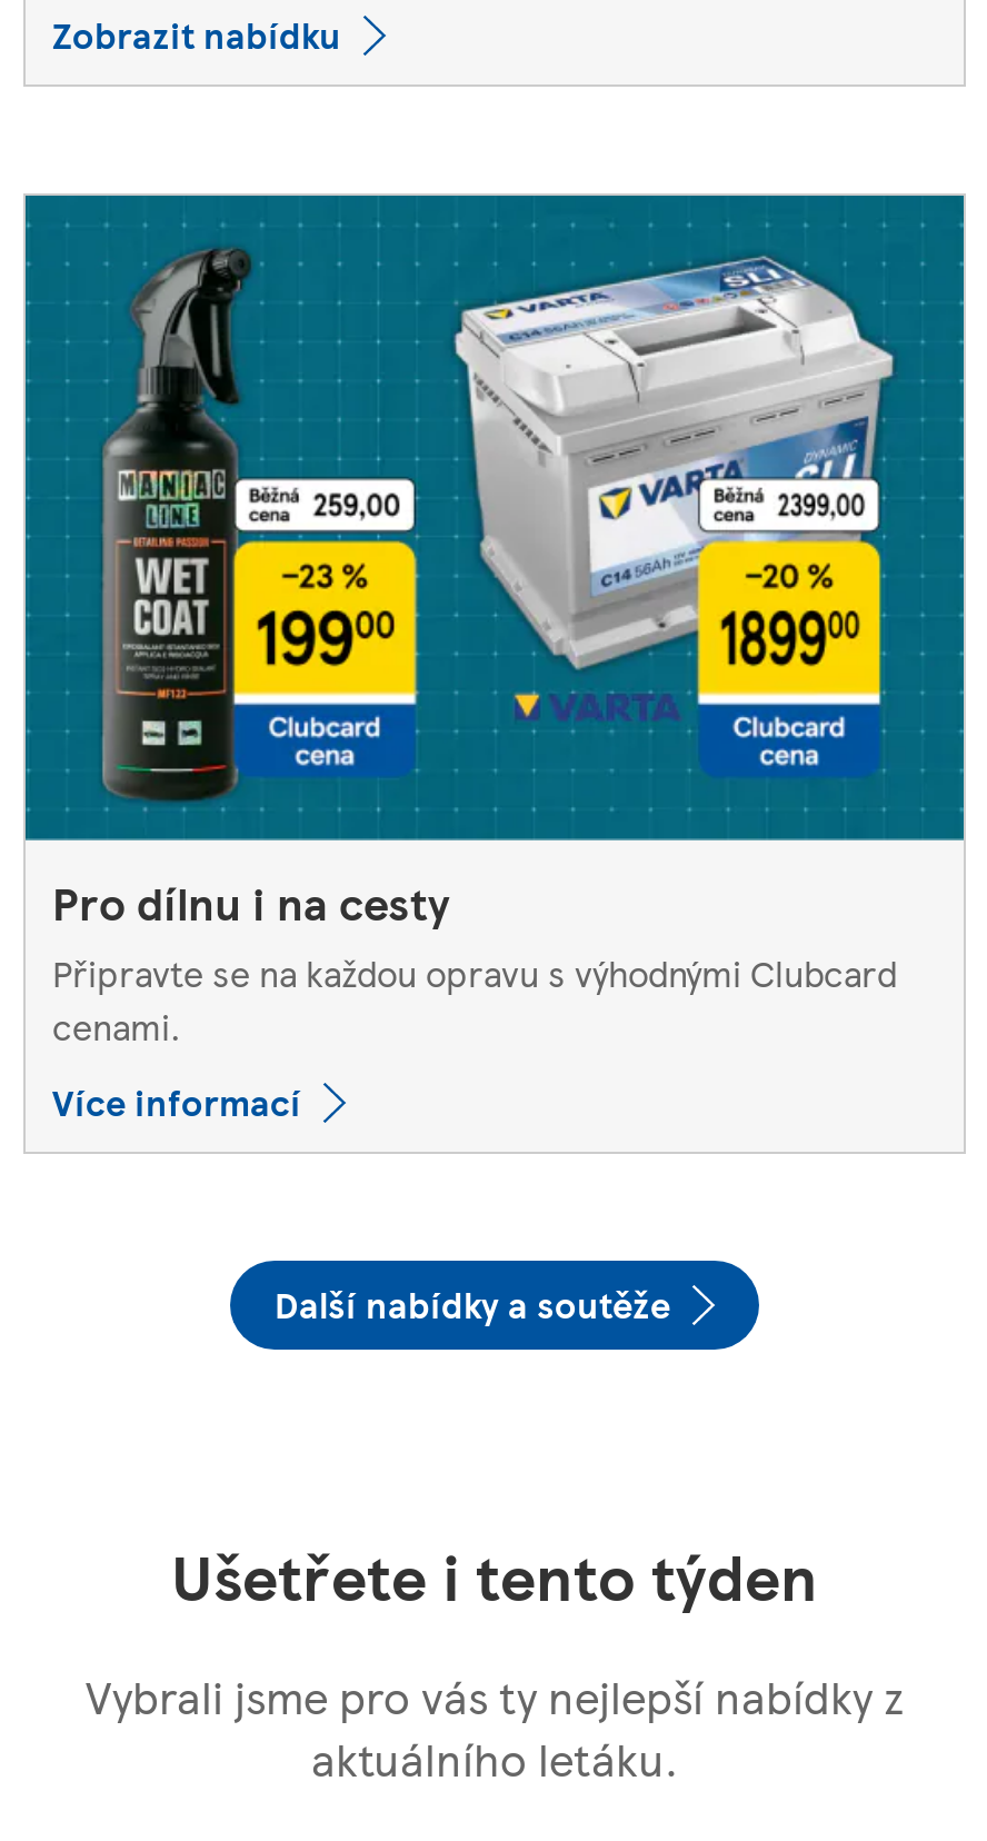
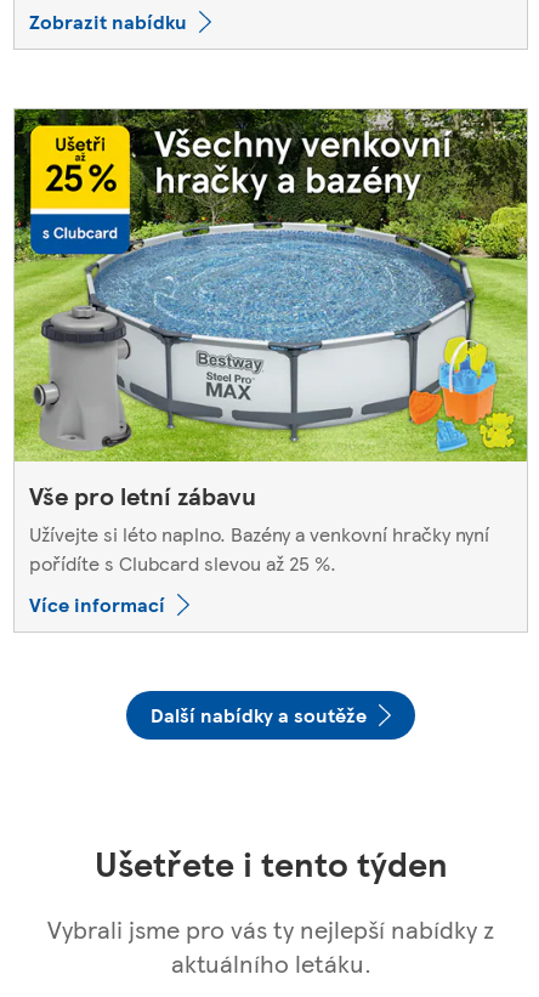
[23,193,966,1051] [image] | Pro dílnu i na cesty | Připravte se na každou opravu s výhodnými Clubcard | cenami. -> [13,108,528,576] [image] | Vše pro letní zábavu | Užívejte si léto naplno. Bazény a venkovní hračky nyní | pořídíte s Clubcard slevou až 25 %.

